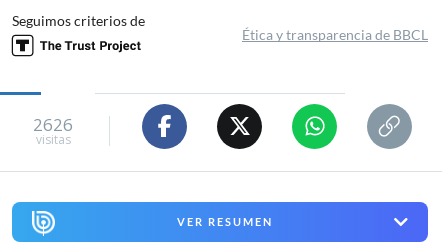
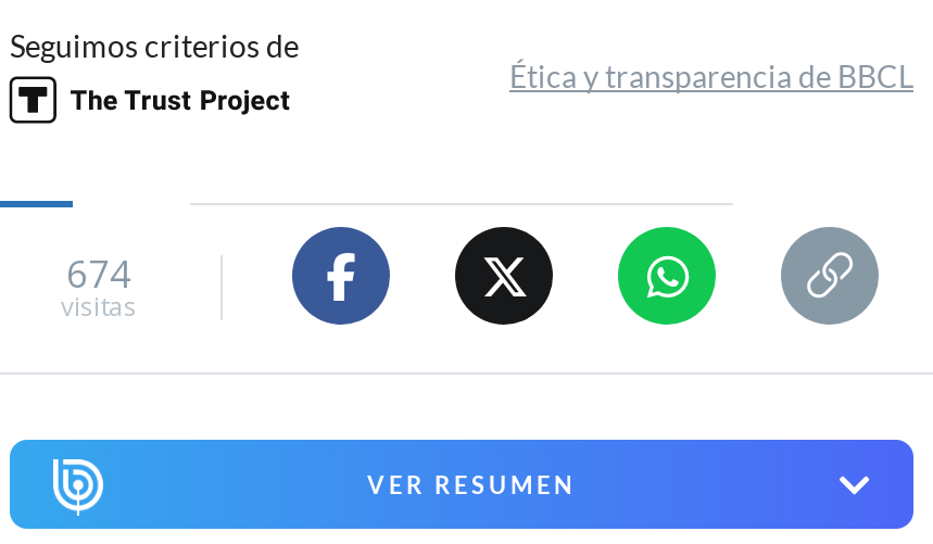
[33,113,73,136] 2626 -> [66,249,131,299] 674

